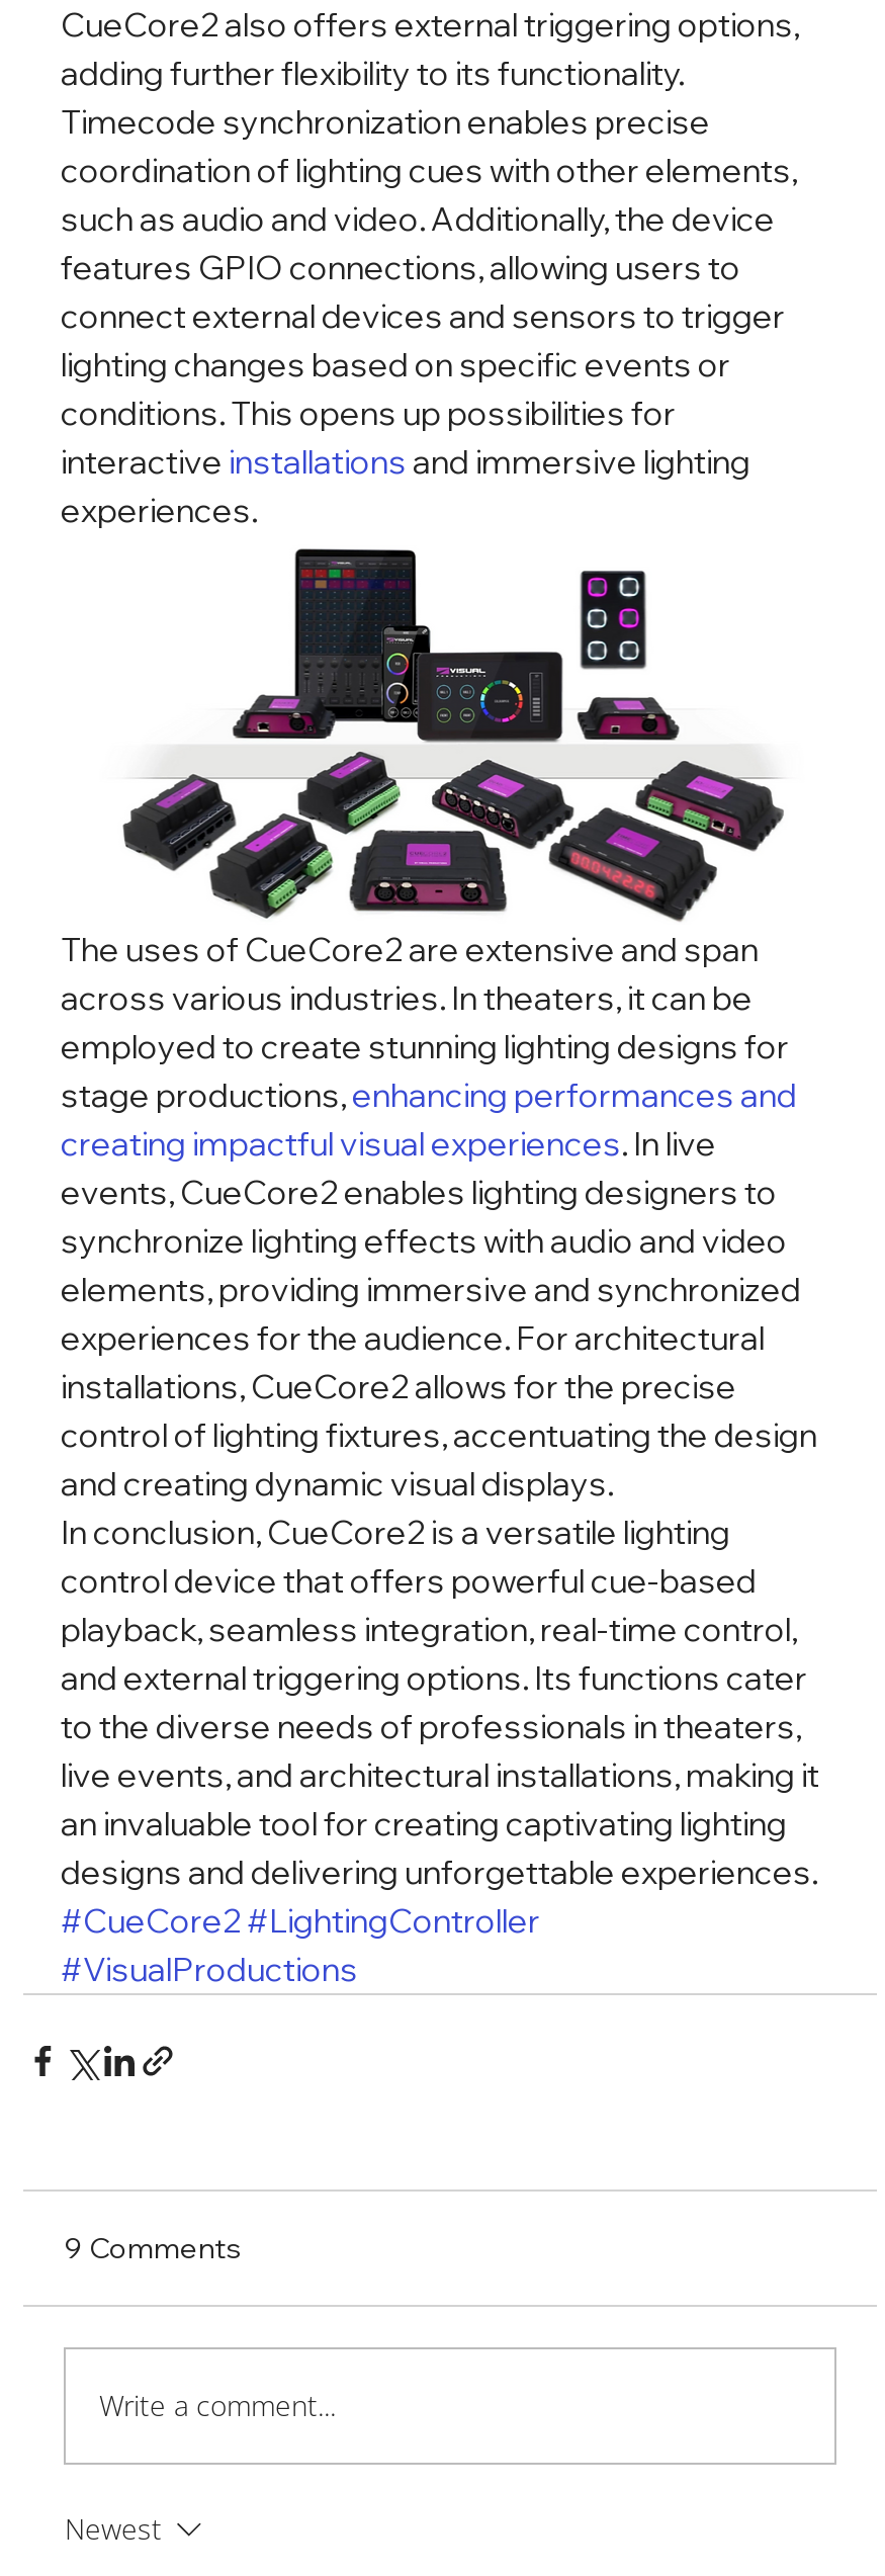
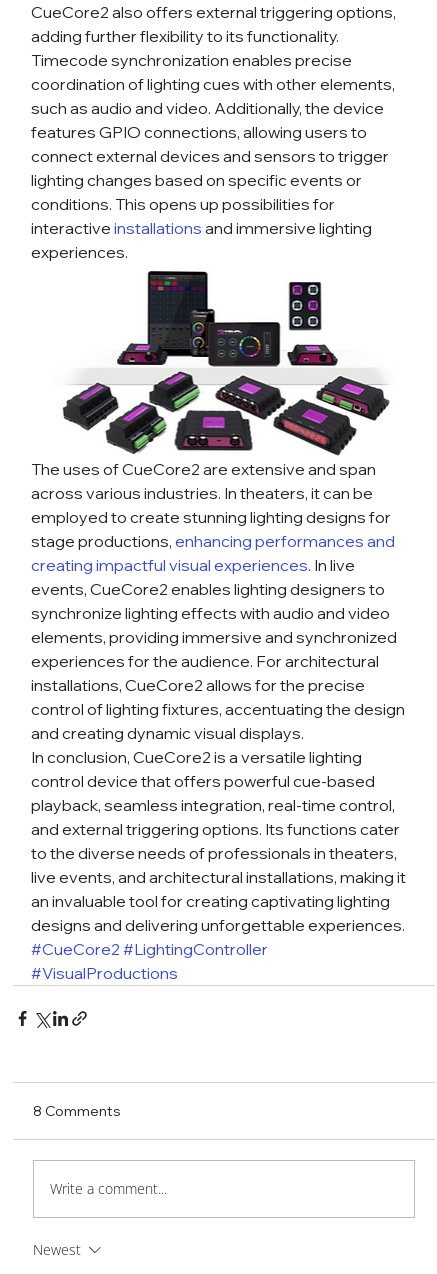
[65,2230,243,2266] 9 Comments -> [33,1102,121,1120] 8 Comments

